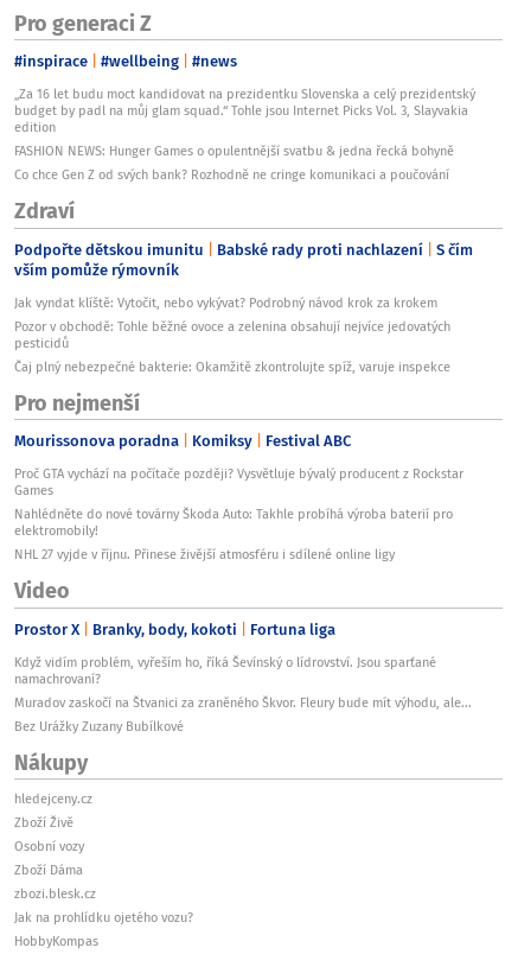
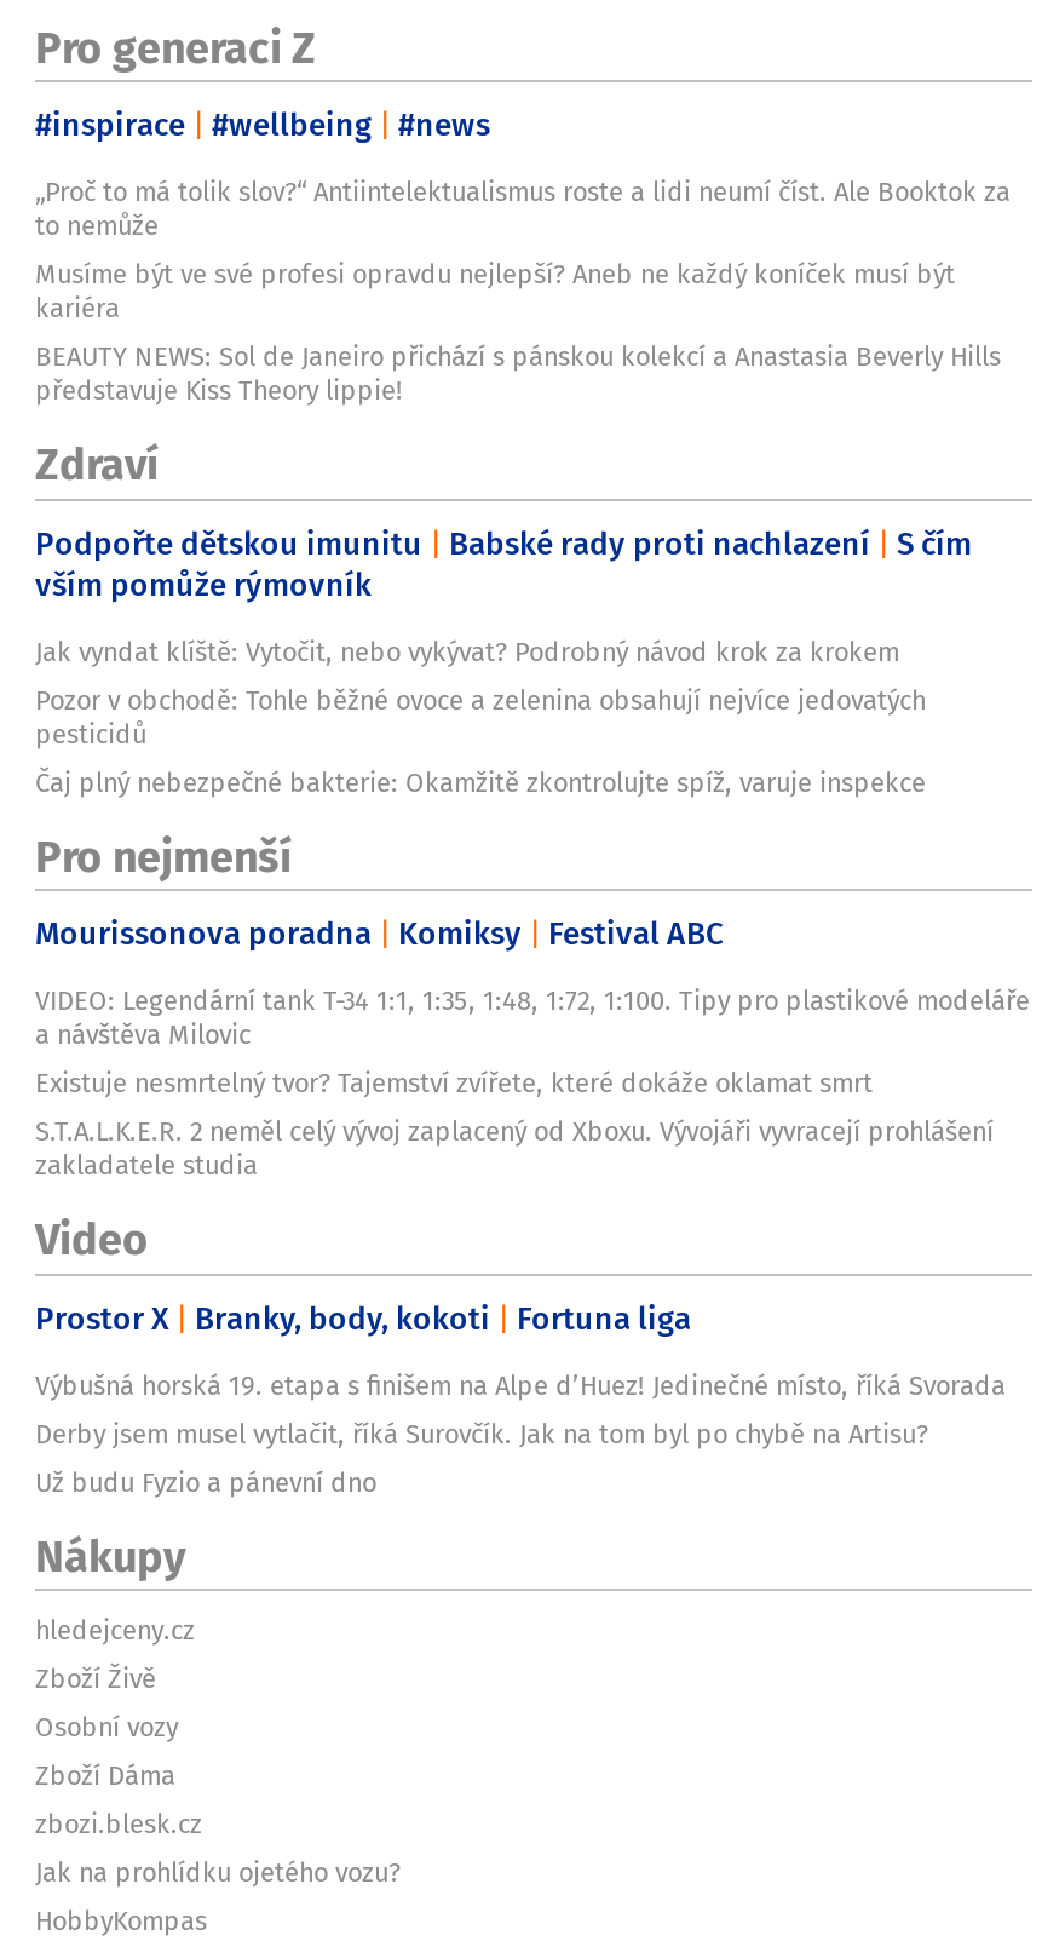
[14,84,475,184] „Za 16 let budu moct kandidovat na prezidentku Slovenska a celý prezidentský | budget by padl na můj glam squad.“ Tohle jsou Internet Picks Vol. 3, Slayvakia | edition | FASHION NEWS: Hunger Games o opulentnější svatbu & jedna řecká bohyně | Co chce Gen Z od svých bank? Rozhodně ne cringe komunikaci a poučování -> [35,172,1011,409] „Proč to má tolik slov?“ Antiintelektualismus roste a lidi neumí číst. Ale Booktok za | to nemůže | Musíme být ve své profesi opravdu nejlepší? Aneb ne každý koníček musí být | kariéra | BEAUTY NEWS: Sol de Janeiro přichází s pánskou kolekcí a Anastasia Beverly Hills | představuje Kiss Theory lippie!
[14,464,463,564] Proč GTA vychází na počítače později? Vysvětluje bývalý producent z Rockstar | Games | Nahlédněte do nové továrny Škoda Auto: Takhle probíhá výroba baterií pro | elektromobily! | NHL 27 vyjde v říjnu. Přinese živější atmosféru i sdílené online ligy -> [35,981,1030,1184] VIDEO: Legendární tank T-34 1:1, 1:35, 1:48, 1:72, 1:100. Tipy pro plastikové modeláře | a návštěva Milovic | Existuje nesmrtelný tvor? Tajemství zvířete, které dokáže oklamat smrt | S.T.A.L.K.E.R. 2 neměl celý vývoj zaplacený od Xboxu. Vývojáři vyvracejí prohlášení | zakladatele studia
[14,652,472,735] Když vidím problém, vyřeším ho, říká Ševínský o lídrovství. Jsou sparťané | namachrovaní? | Muradov zaskočí na Štvanici za zraněného Škvor. Fleury bude mít výhodu, ale... | Bez Urážky Zuzany Bubílkové -> [35,1365,1006,1500] Výbušná horská 19. etapa s finišem na Alpe d’Huez! Jedinečné místo, říká Svorada | Derby jsem musel vytlačit, říká Surovčík. Jak na tom byl po chybě na Artisu? | Už budu Fyzio a pánevní dno

